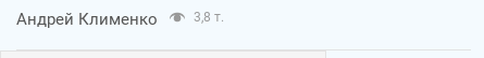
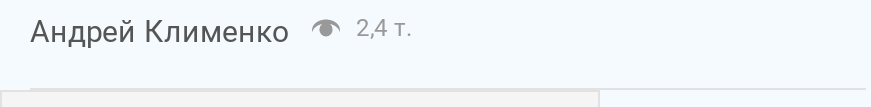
[194,10,224,25] 3,8 т. -> [356,14,412,42] 2,4 т.

